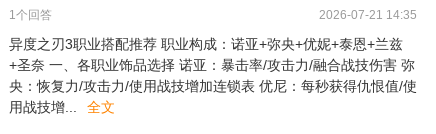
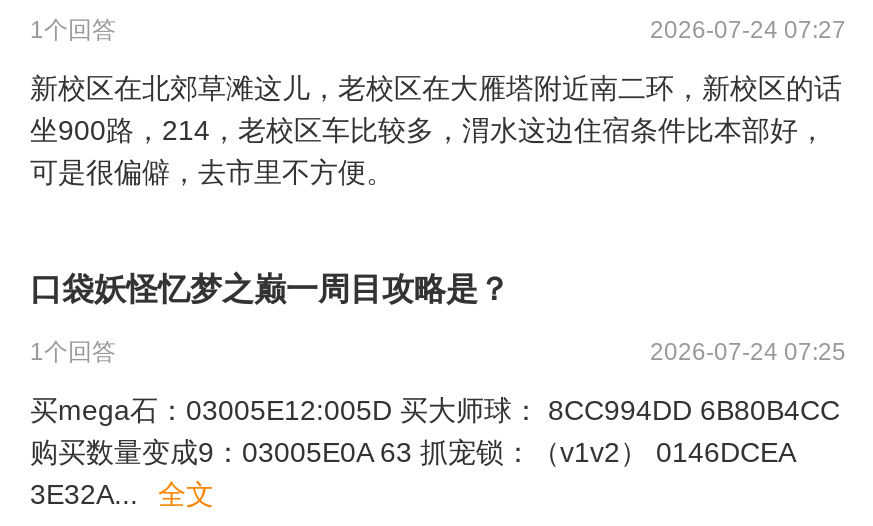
[9,8,417,115] 2026-07-21 14:35 | 异度之刃3职业搭配推荐 职业构成：诺亚+弥央+优妮+泰恩+兰兹 | +圣奈 一、各职业饰品选择 诺亚：暴击率/攻击力/融合战技伤害 弥 | 央：恢复力/攻击力/使用战技增加连锁表 优尼：每秒获得仇恨值/使 | 用战技增... -> [30,16,846,510] 2026-07-24 07:27 | 新校区在北郊草滩这儿，老校区在大雁塔附近南二环，新校区的话 | 坐900路，214，老校区车比较多，渭水这边住宿条件比本部好， | 可是很偏僻，去市里不方便。 | 口袋妖怪忆梦之巅一周目攻略是？ | 1个回答 | 2026-07-24 07:25 | 买mega石：03005E12:005D 买大师球： 8CC994DD 6B80B4CC | 购买数量变成9：03005E0A 63 抓宠锁：（v1v2） 0146DCEA | 3E32A...

